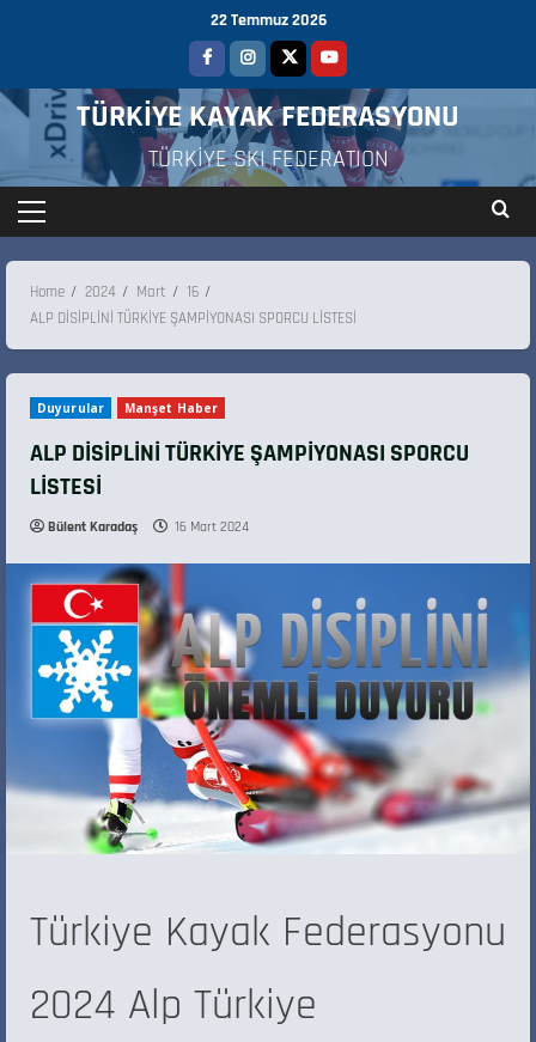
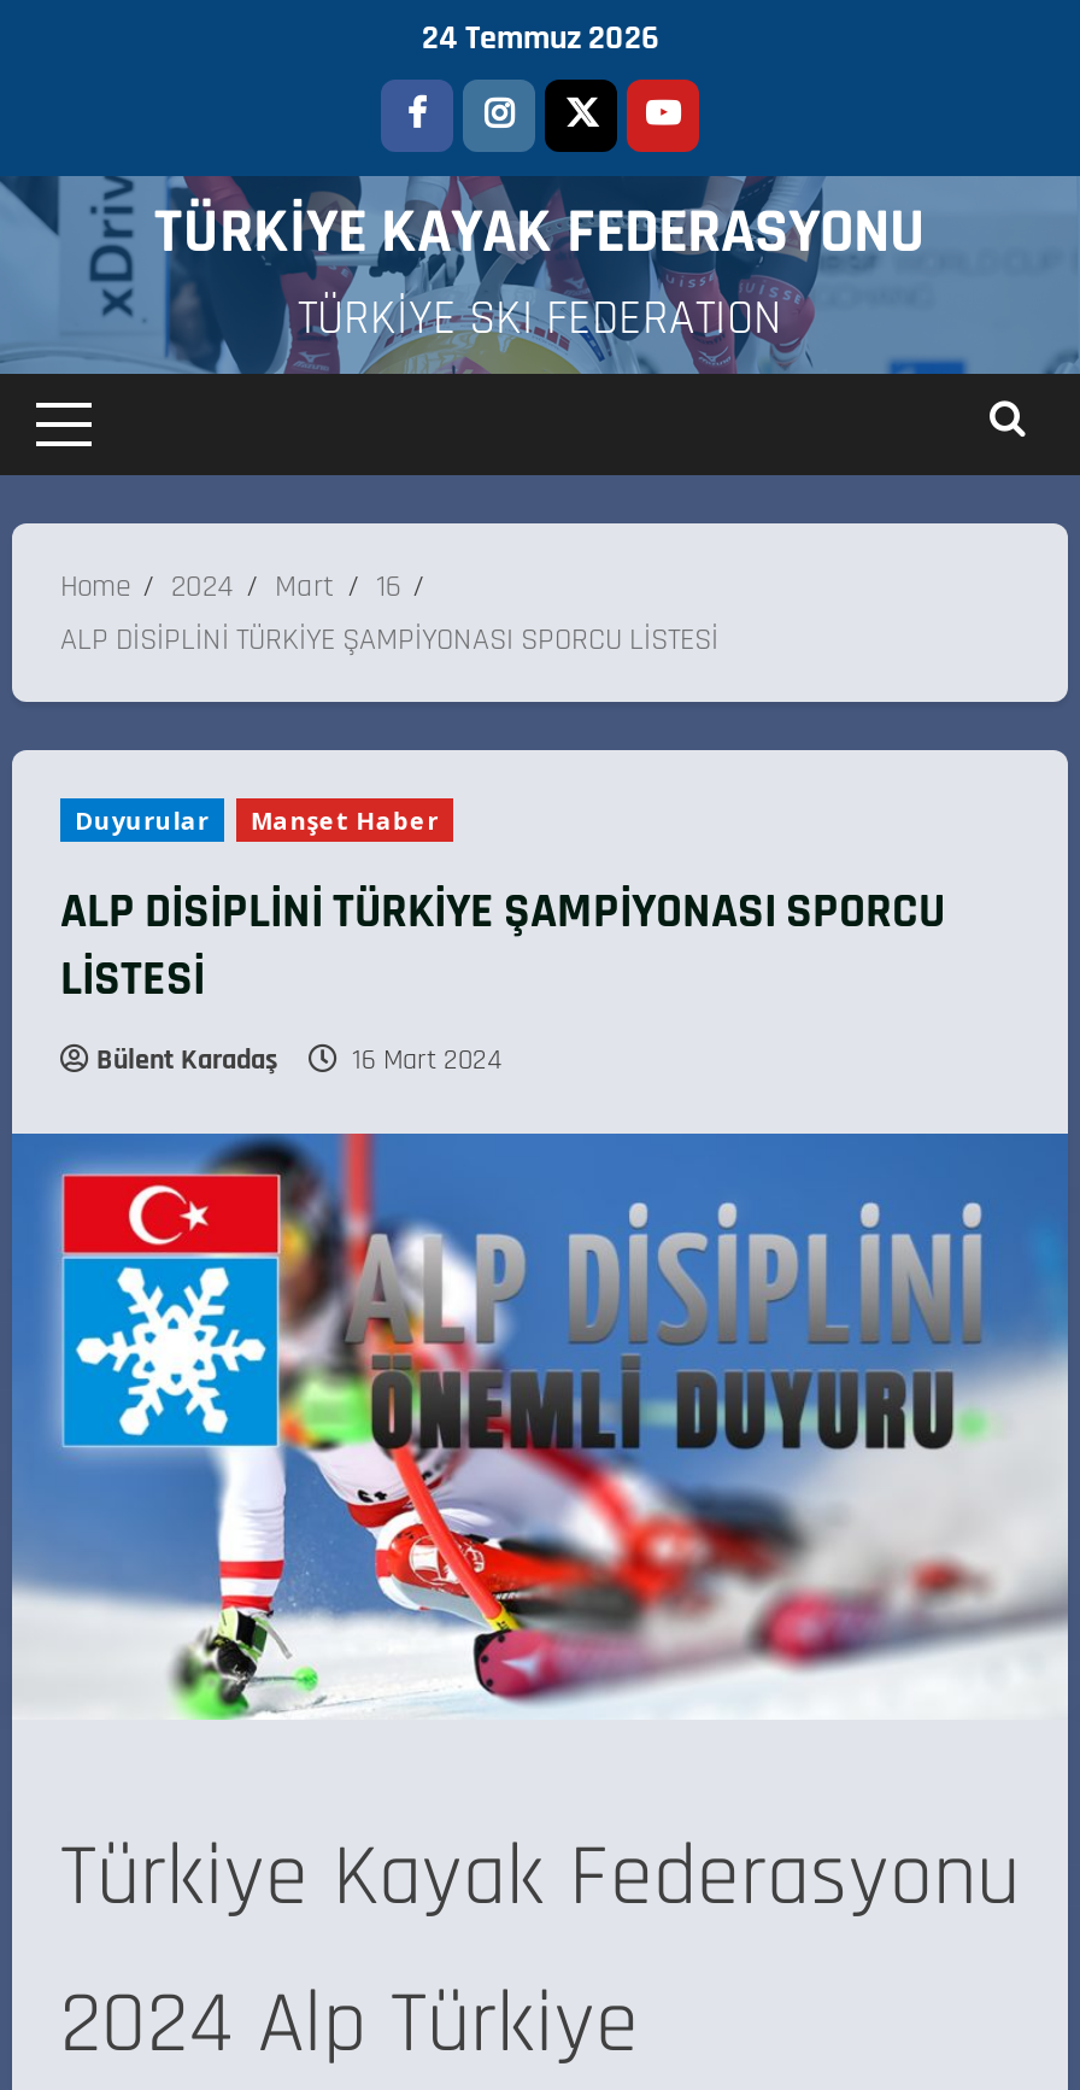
[210,10,326,31] 22 Temmuz 2026 -> [422,17,658,60] 24 Temmuz 2026

